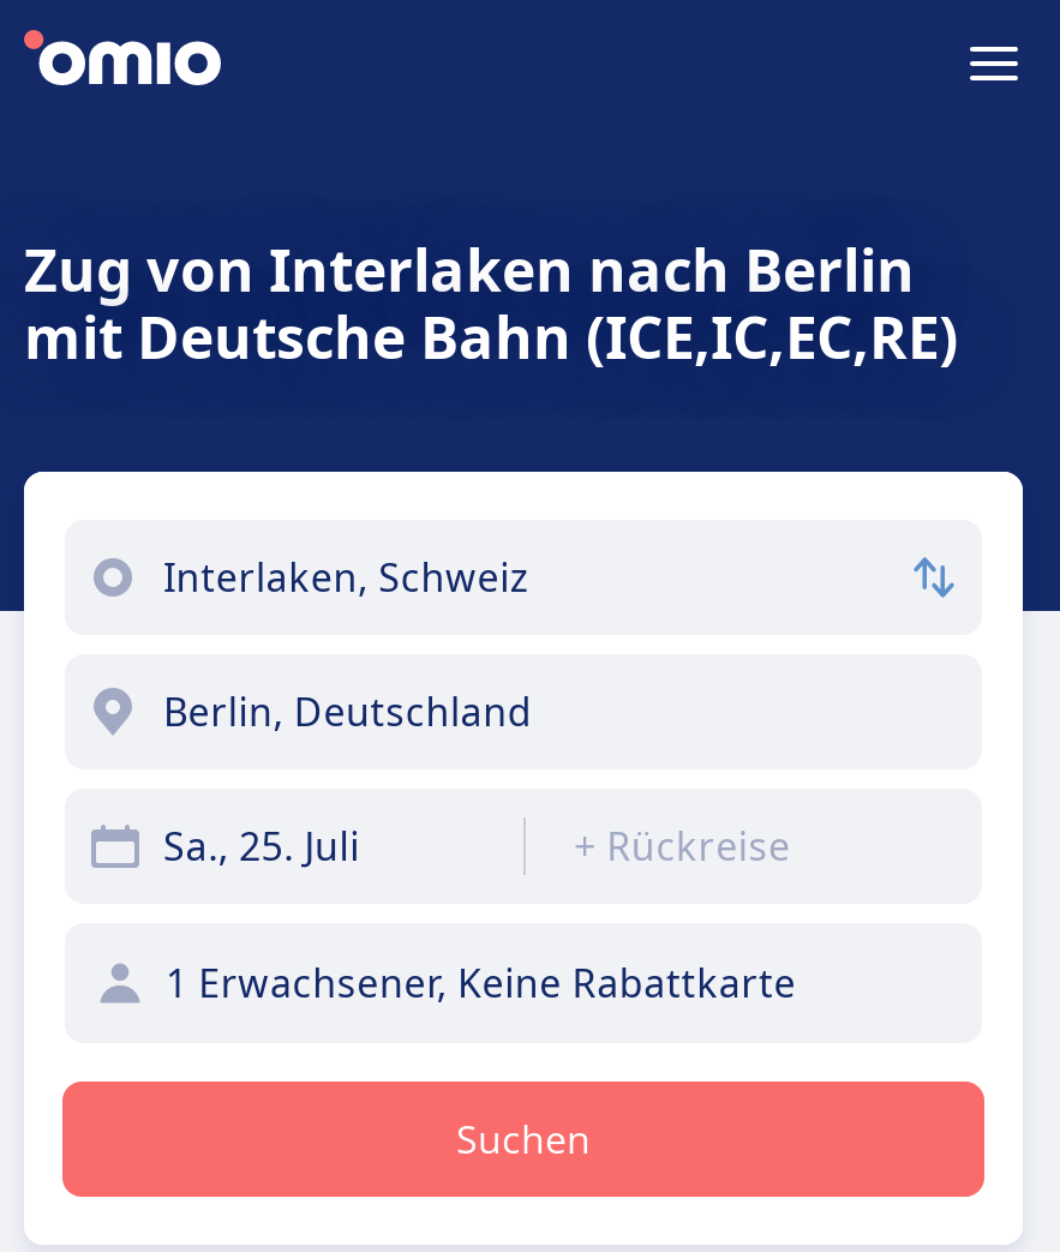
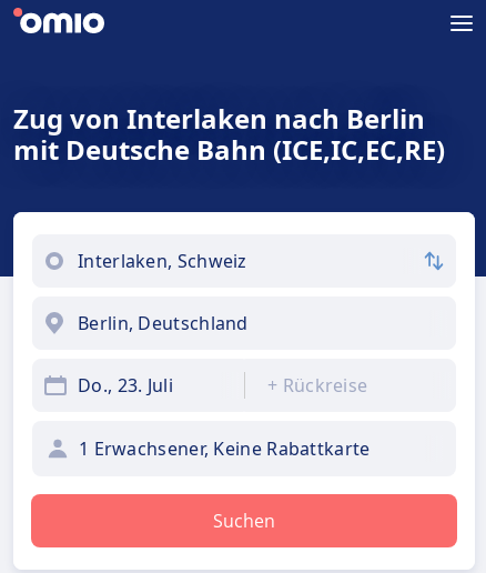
[163,820,360,873] Sa., 25. Juli -> [78,373,173,398] Do., 23. Juli

